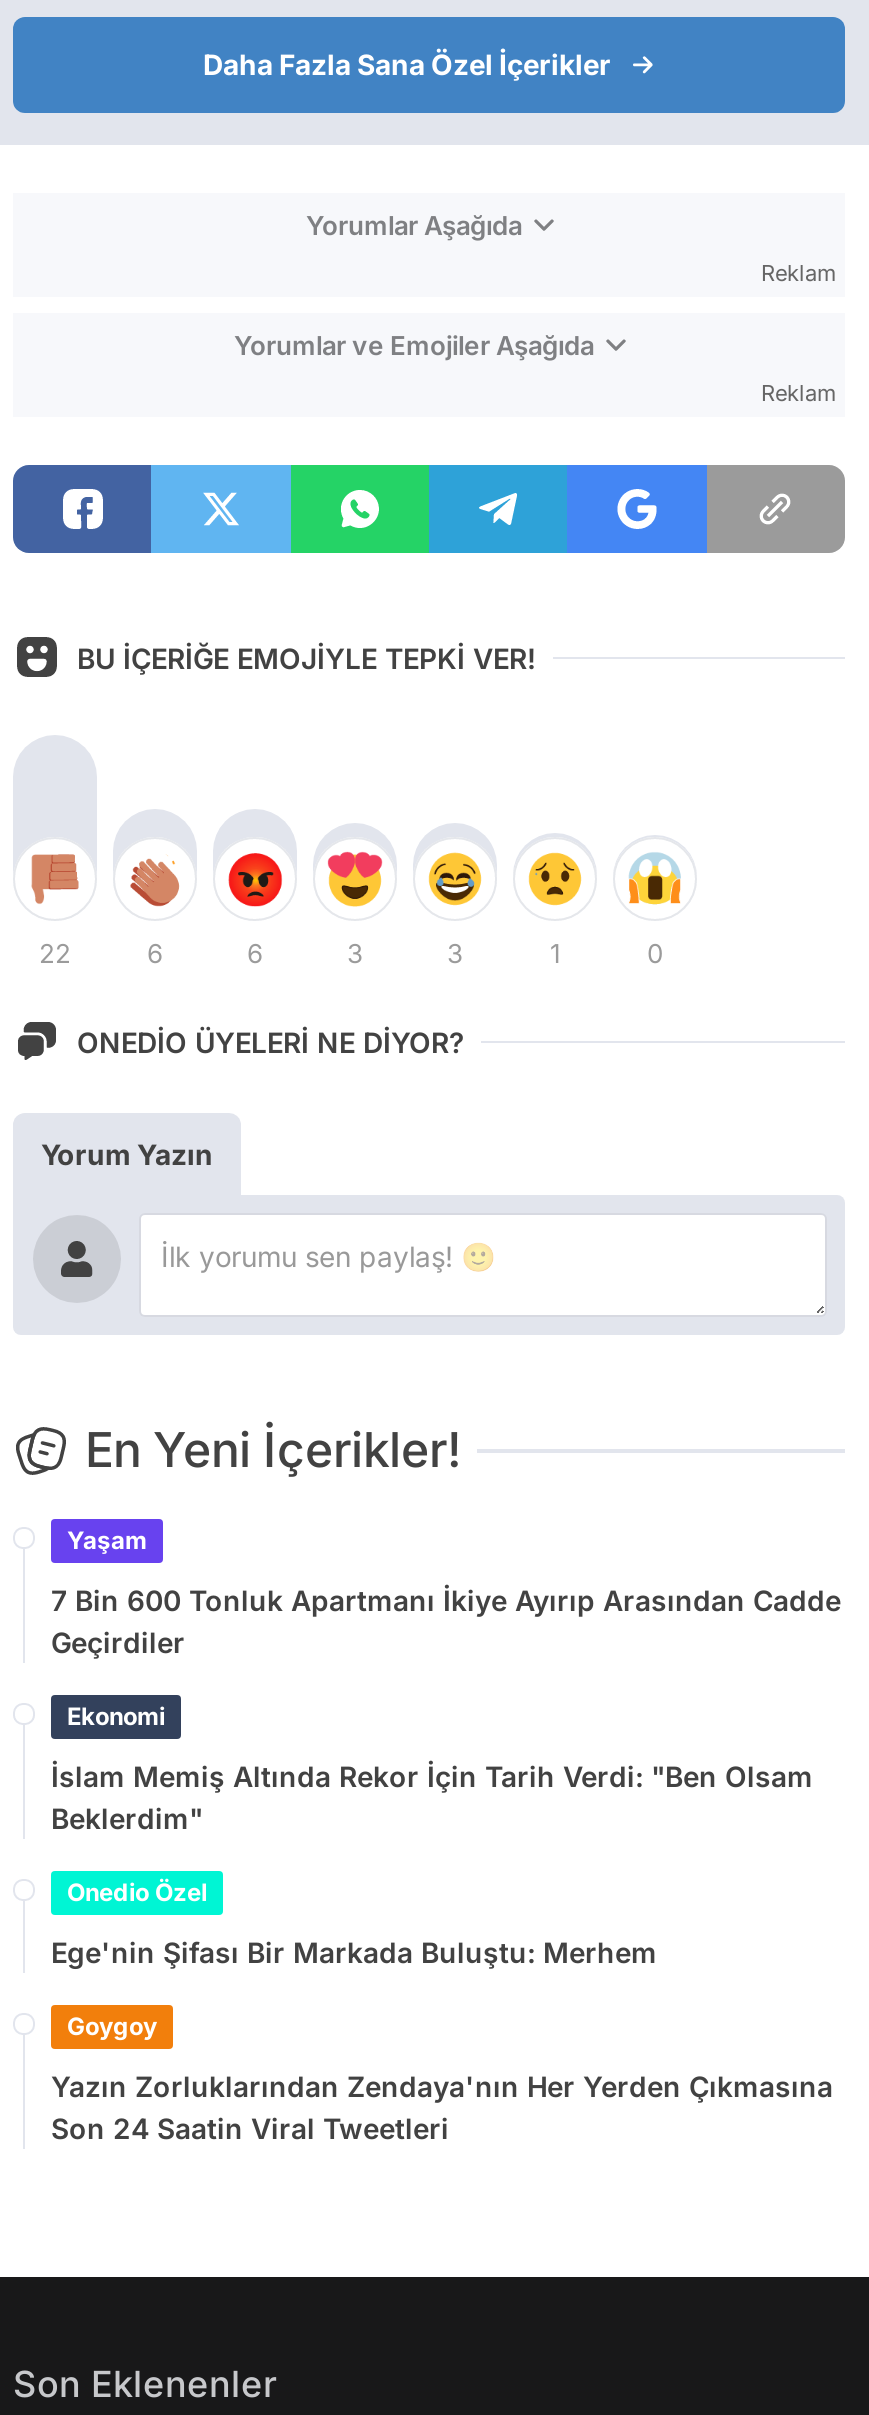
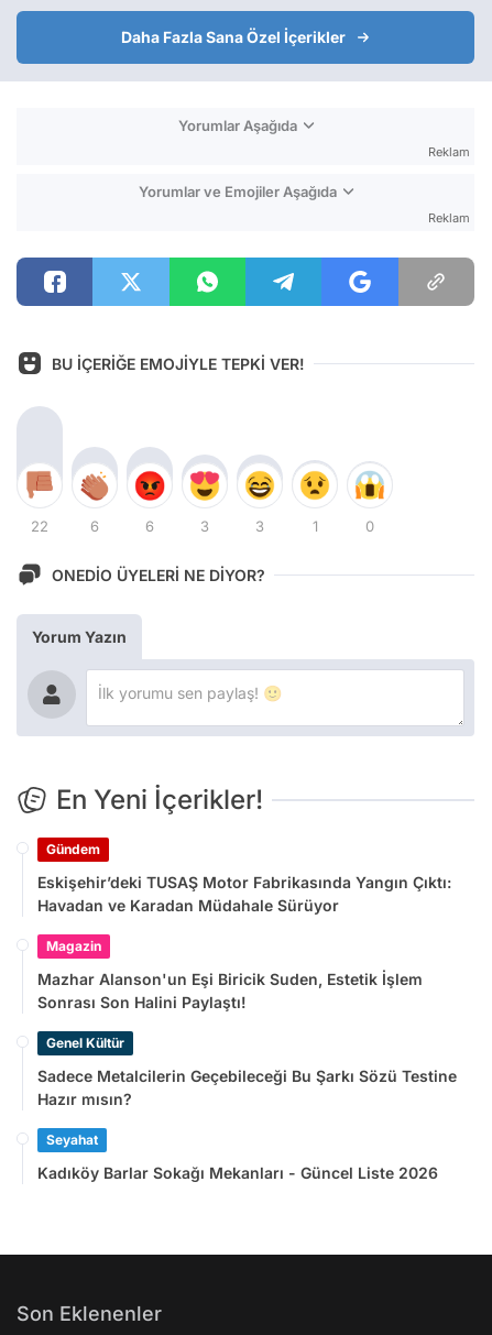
[67,1525,147,1555] Yaşam -> [46,841,100,857] Gündem
[51,1583,841,1659] 7 Bin 600 Tonluk Apartmanı İkiye Ayırıp Arasından Cadde | Geçirdiler -> [37,873,451,915] Eskişehir’deki TUSAŞ Motor Fabrikasında Yangın Çıktı: | Havadan ve Karadan Müdahale Sürüyor
[67,1701,165,1731] Ekonomi -> [46,938,101,954] Magazin
[51,1759,813,1835] İslam Memiş Altında Rekor İçin Tarih Verdi: "Ben Olsam | Beklerdim" -> [37,970,423,1011] Mazhar Alanson'un Eşi Biricik Suden, Estetik İşlem | Sonrası Son Halini Paylaştı!
[67,1877,207,1907] Onedio Özel -> [46,1035,124,1051] Genel Kültür
[51,1935,657,1969] Ege'nin Şifası Bir Markada Buluştu: Merhem -> [37,1066,457,1108] Sadece Metalcilerin Geçebileceği Bu Şarkı Sözü Testine | Hazır mısın?
[67,2011,157,2041] Goygoy -> [46,1131,98,1148] Seyahat
[51,2069,833,2145] Yazın Zorluklarından Zendaya'nın Her Yerden Çıkmasına | Son 24 Saatin Viral Tweetleri -> [37,1163,438,1182] Kadıköy Barlar Sokağı Mekanları - Güncel Liste 2026

